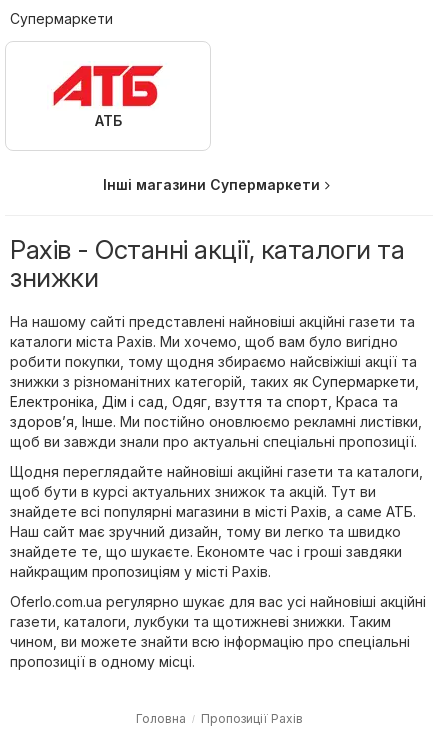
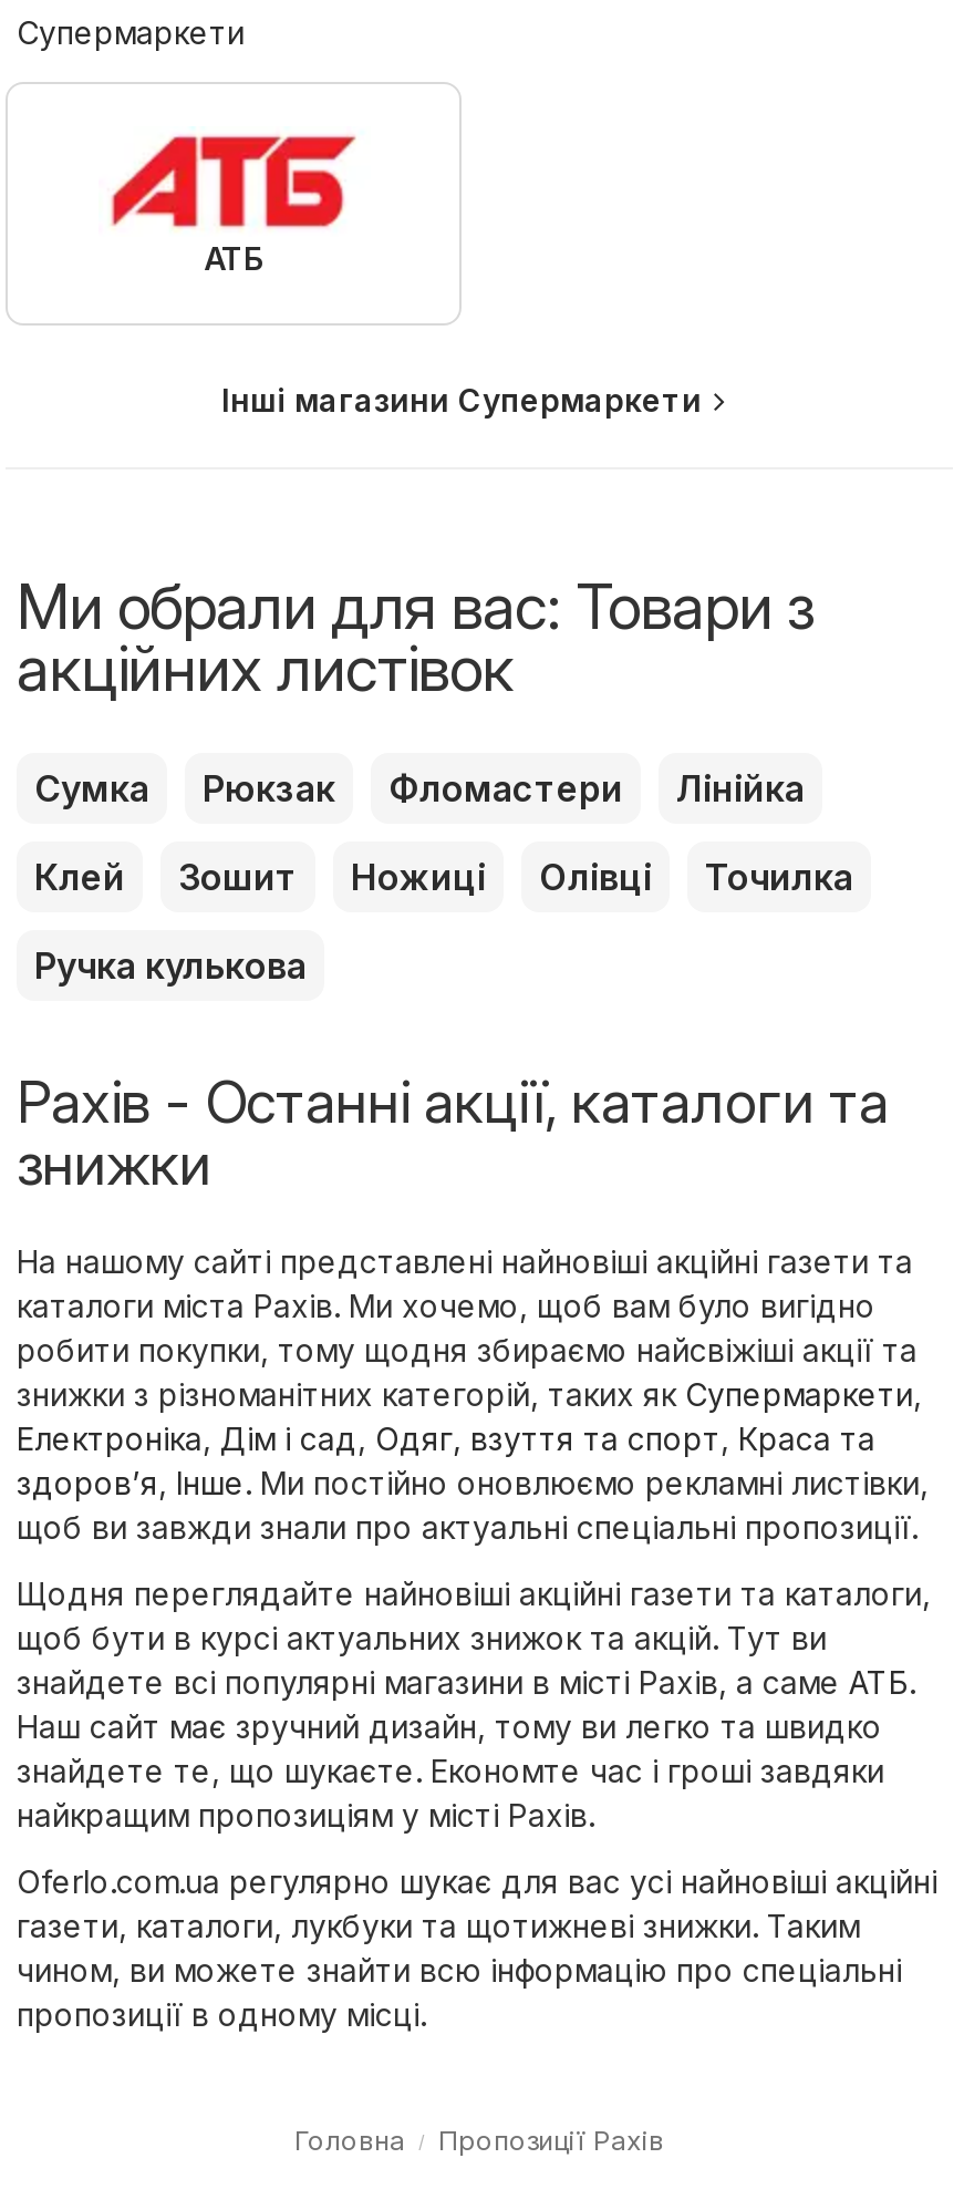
none -> [17,568,853,987] Ми обрали для вас: Товари з | акційних листівок | Сумка | Рюкзак | Фломастери | Лінійка | Клей | Зошит | Ножиці | Олівці | Точилка | Ручка кулькова

